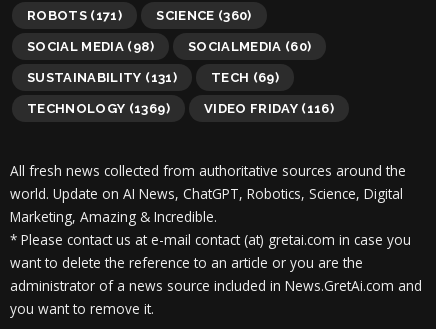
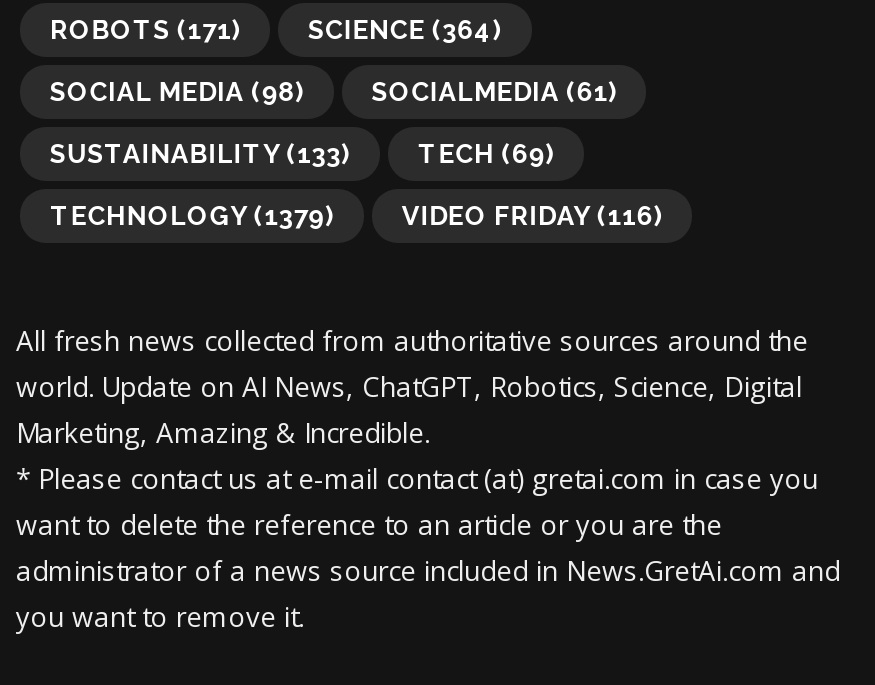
[156,8,252,23] SCIENCE (360) -> [308,16,501,46] SCIENCE (364)
[188,39,311,54] SOCIALMEDIA (60) -> [372,78,617,108] SOCIALMEDIA (61)
[27,70,177,85] SUSTAINABILITY (131) -> [50,140,350,170] SUSTAINABILITY (133)
[27,101,170,116] TECHNOLOGY (1369) -> [50,202,334,232] TECHNOLOGY (1379)

